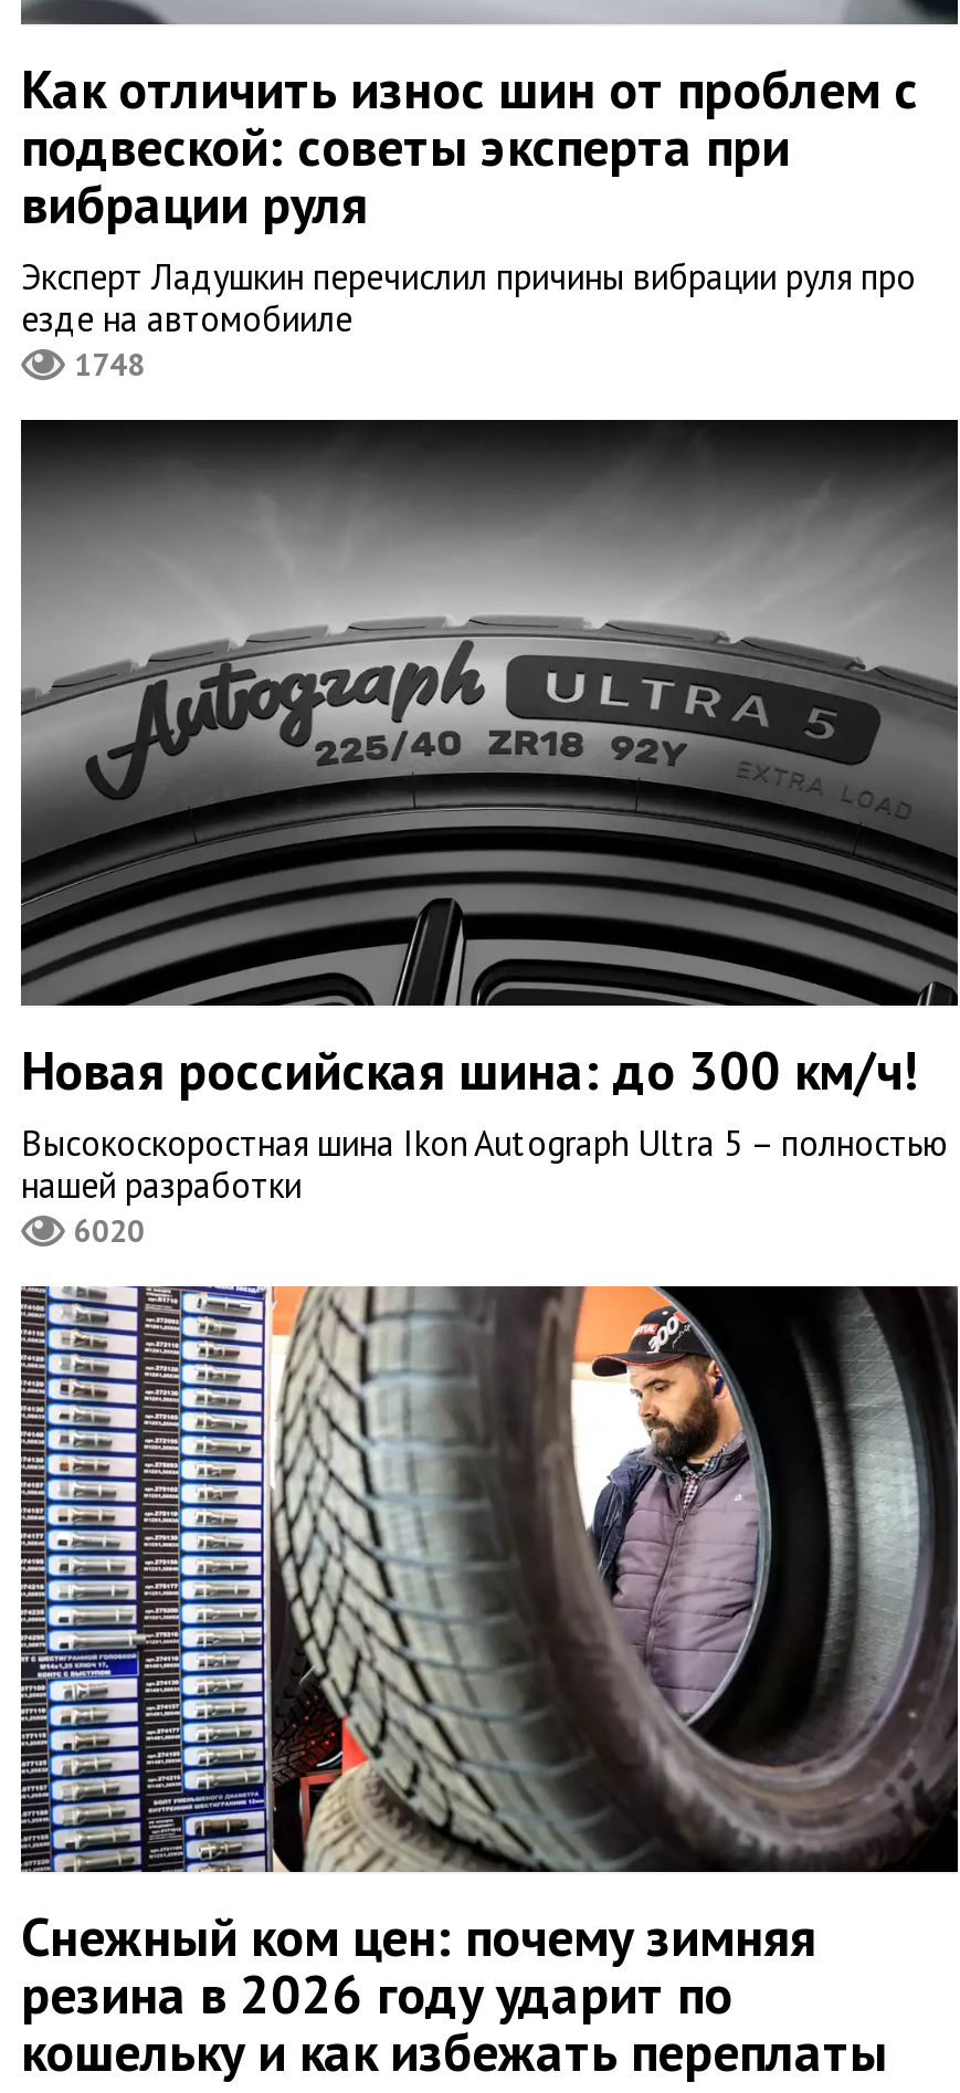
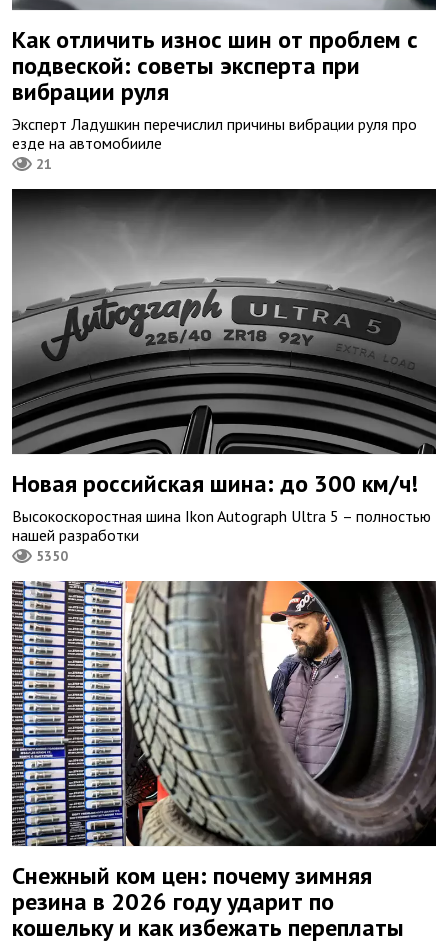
[74,344,145,383] 1748 -> [36,155,52,173] 21
[74,1210,145,1250] 6020 -> [36,547,68,565] 5350

